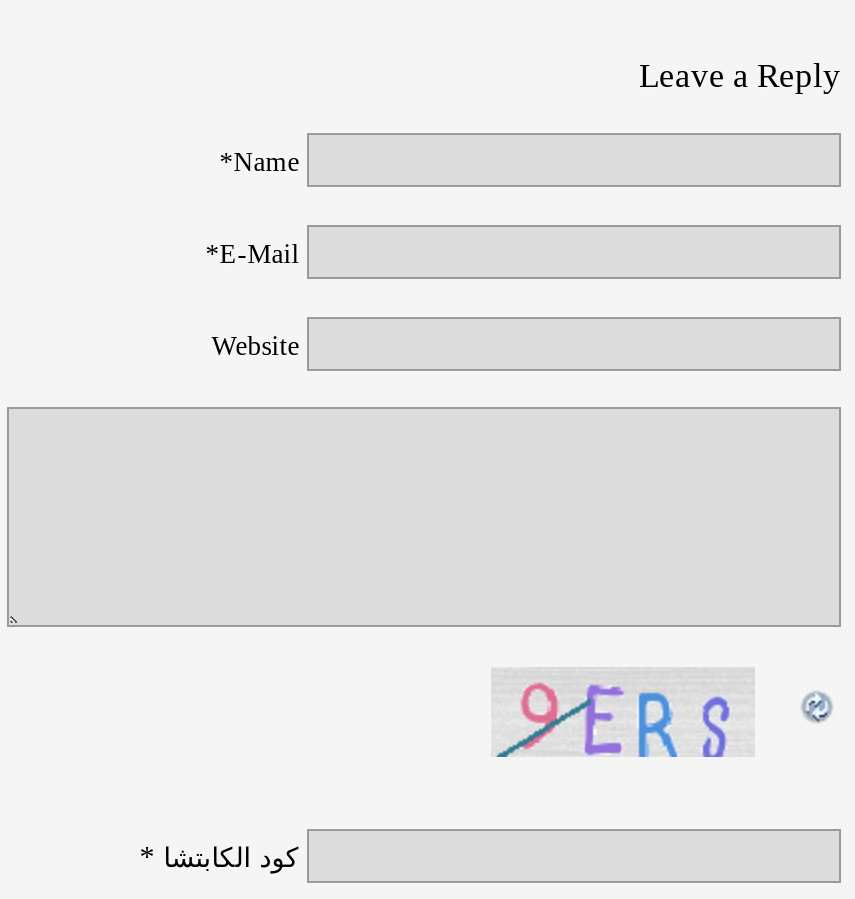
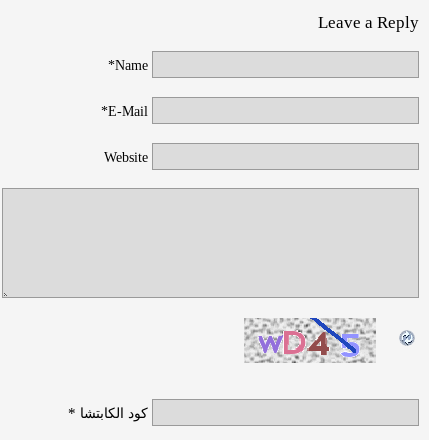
[493,667,753,759] [image] -> [244,317,377,364] [image]

